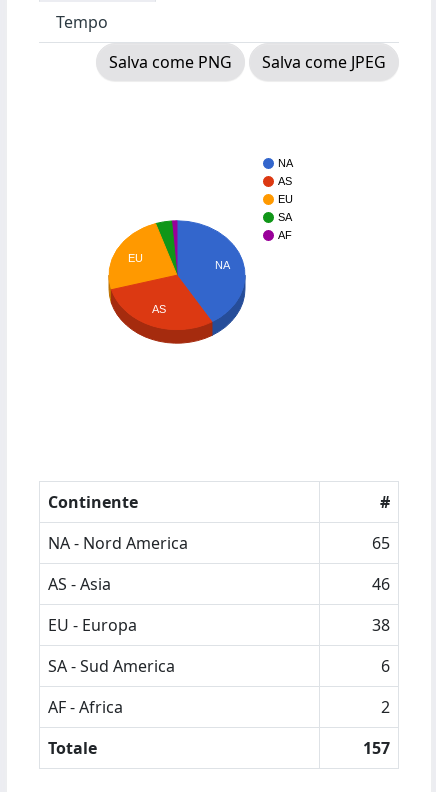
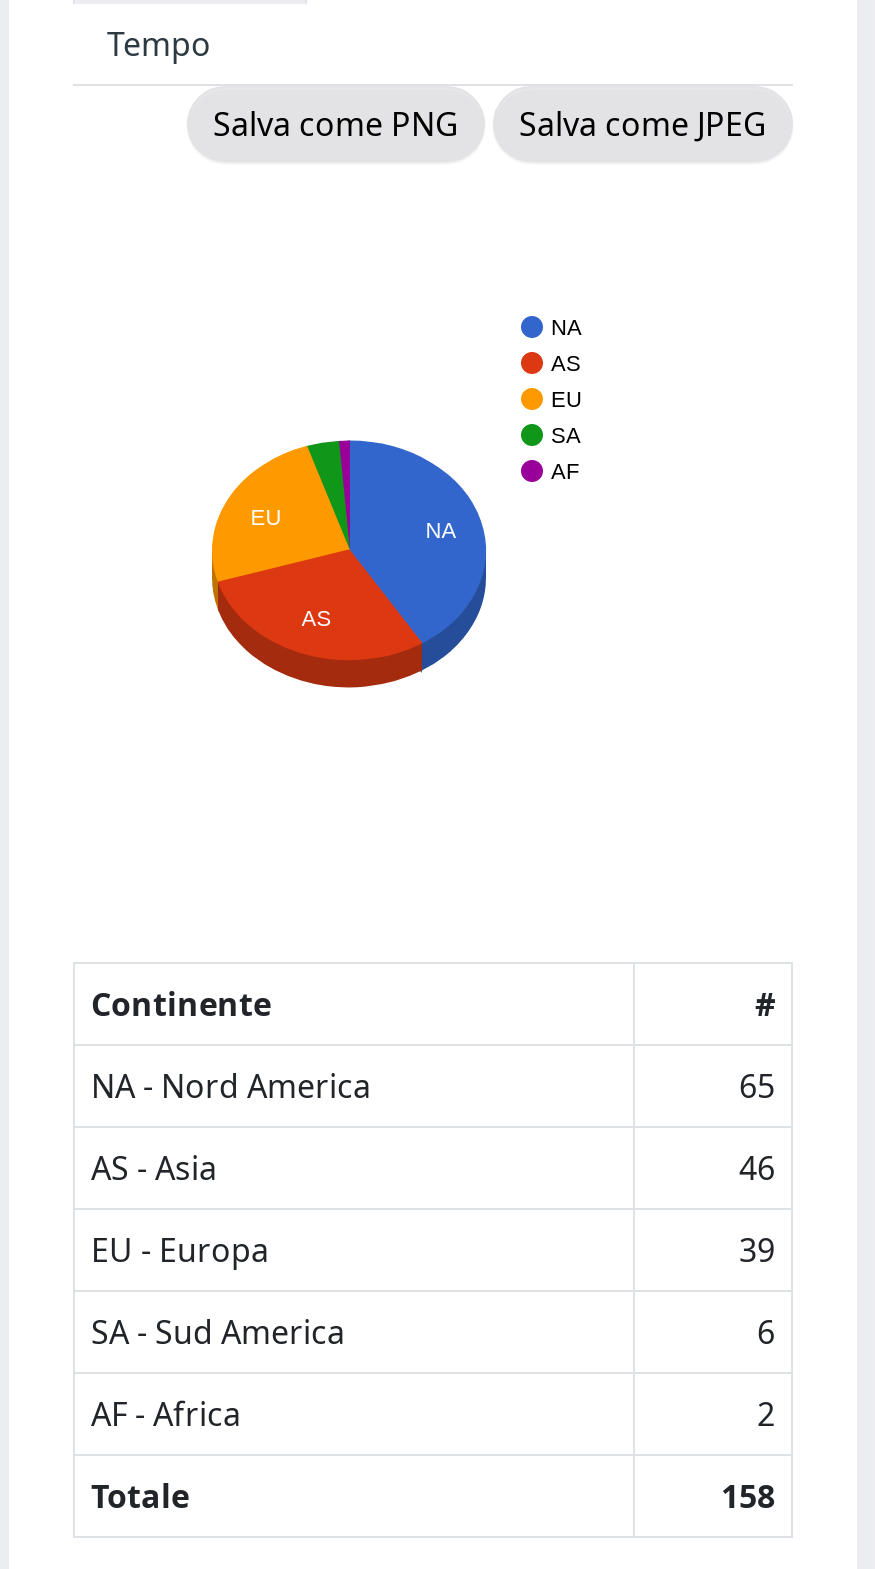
[372,614,390,636] 38 -> [739,1228,775,1272] 39
[363,737,390,759] 157 -> [721,1474,775,1518] 158

